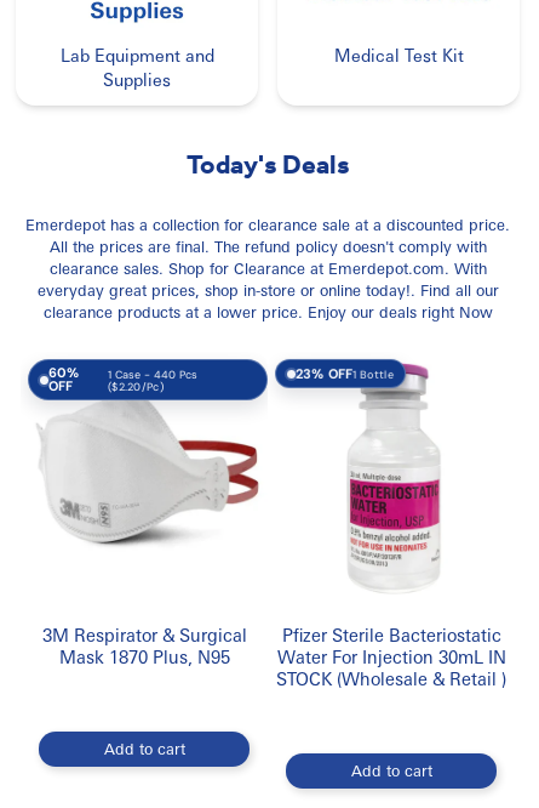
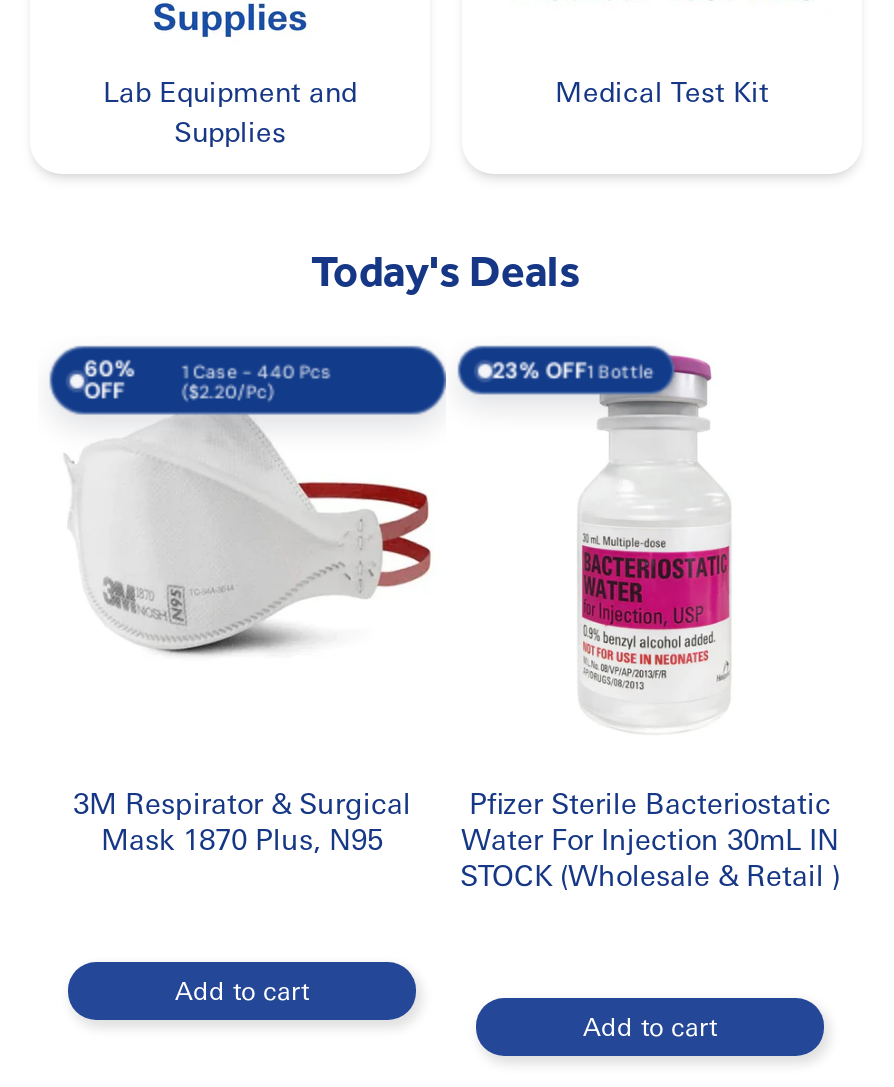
[25,215,510,322] Emerdepot has a collection for clearance sale at a discounted price. | All the prices are final. The refund policy doesn't comply with | clearance sales. Shop for Clearance at Emerdepot.com. With | everyday great prices, shop in-store or online today!. Find all our | clearance products at a lower price. Enjoy our deals right Now -> none

